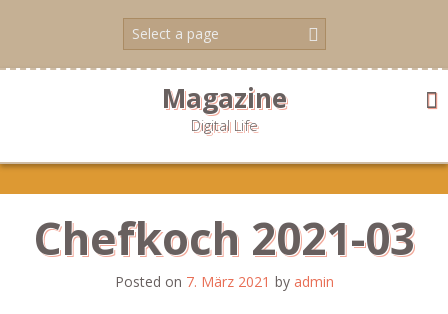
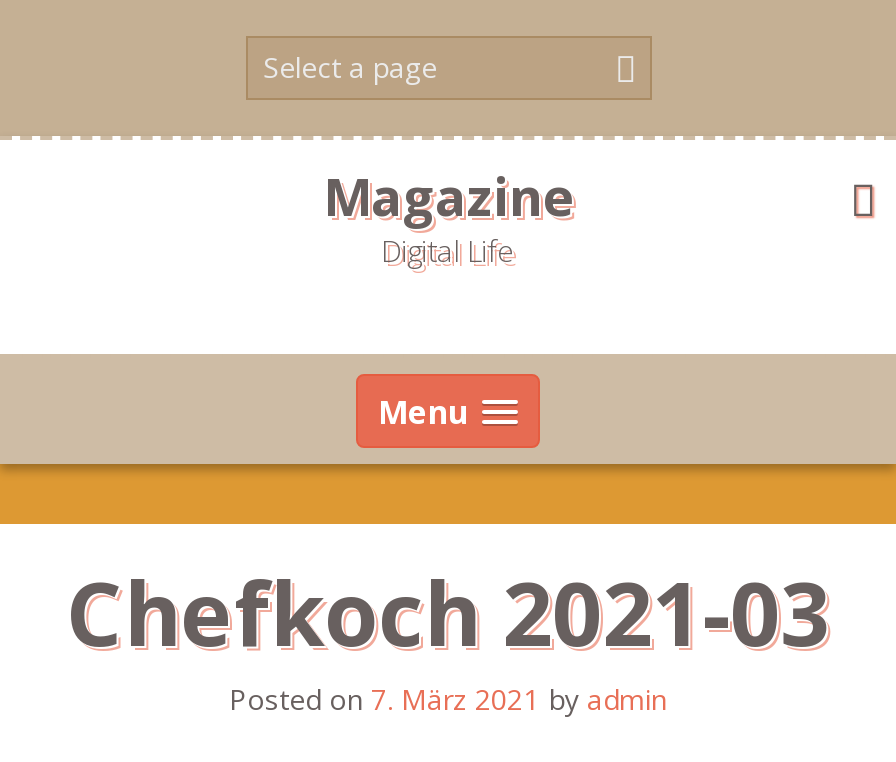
none -> [378,390,468,434] Menu

